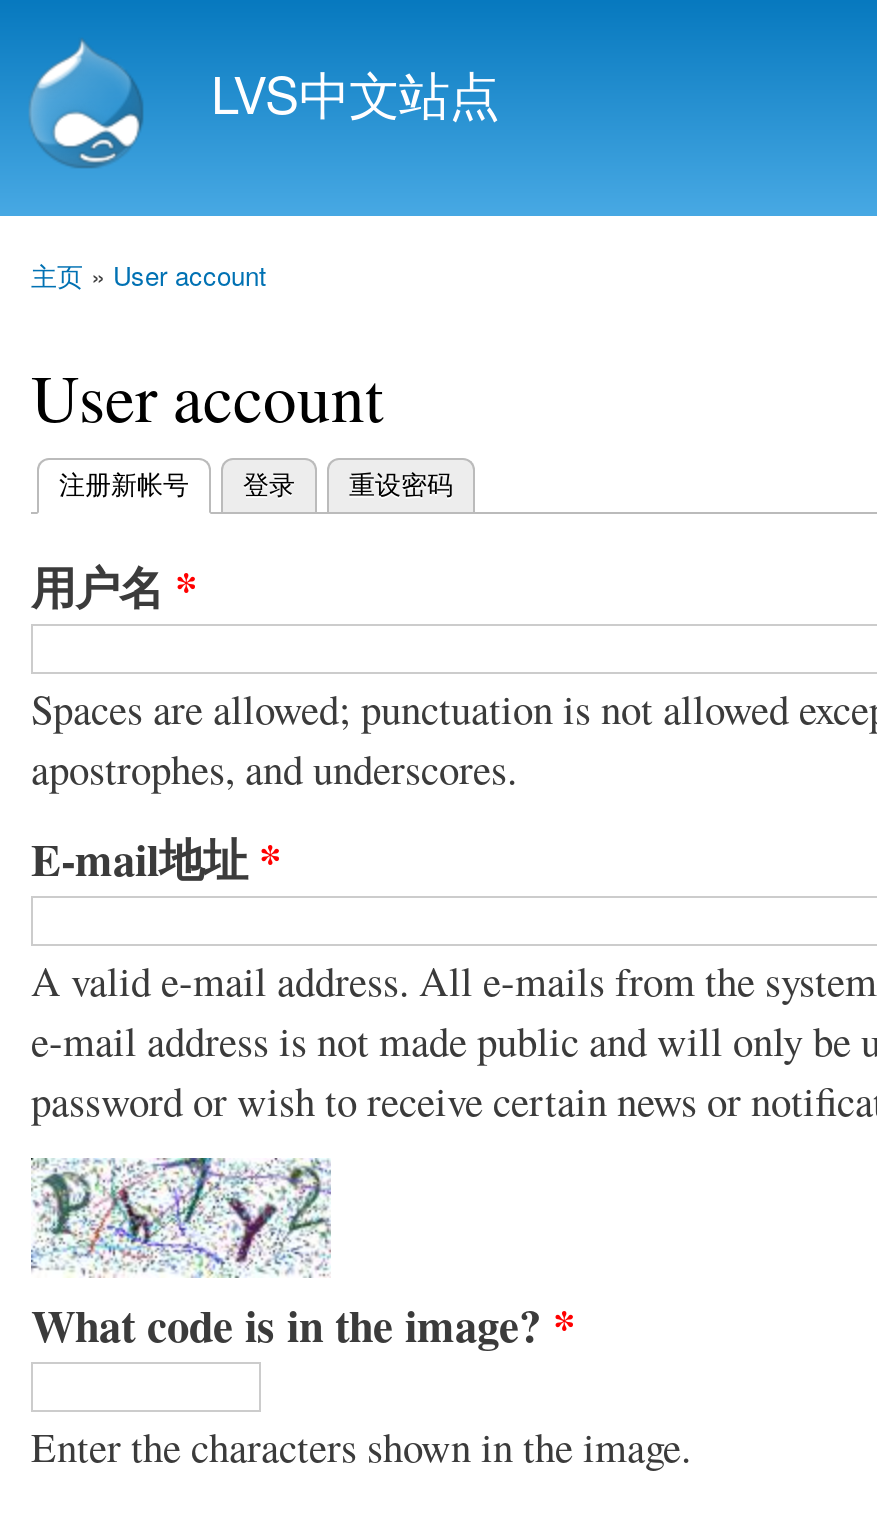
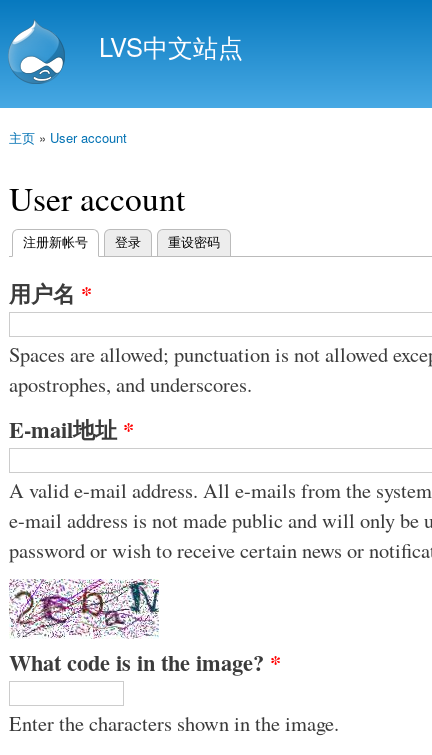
[31,1156,329,1278] [image] -> [9,579,159,638] [image]

